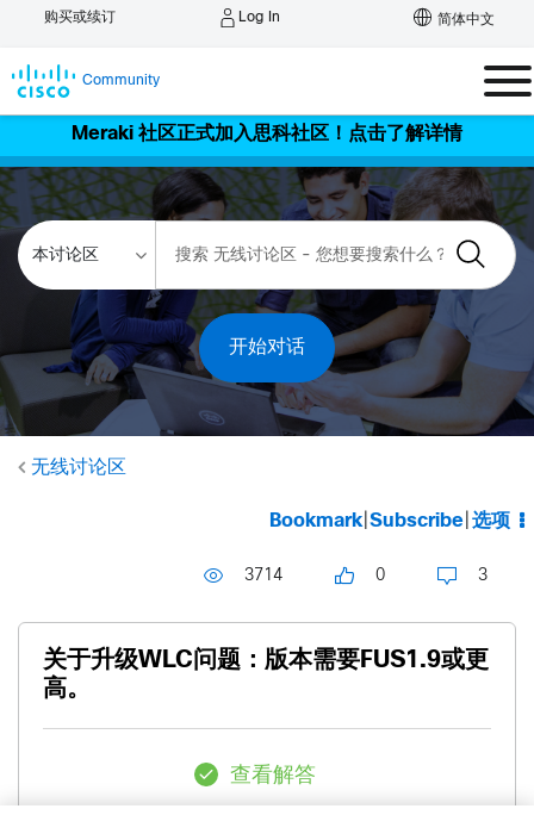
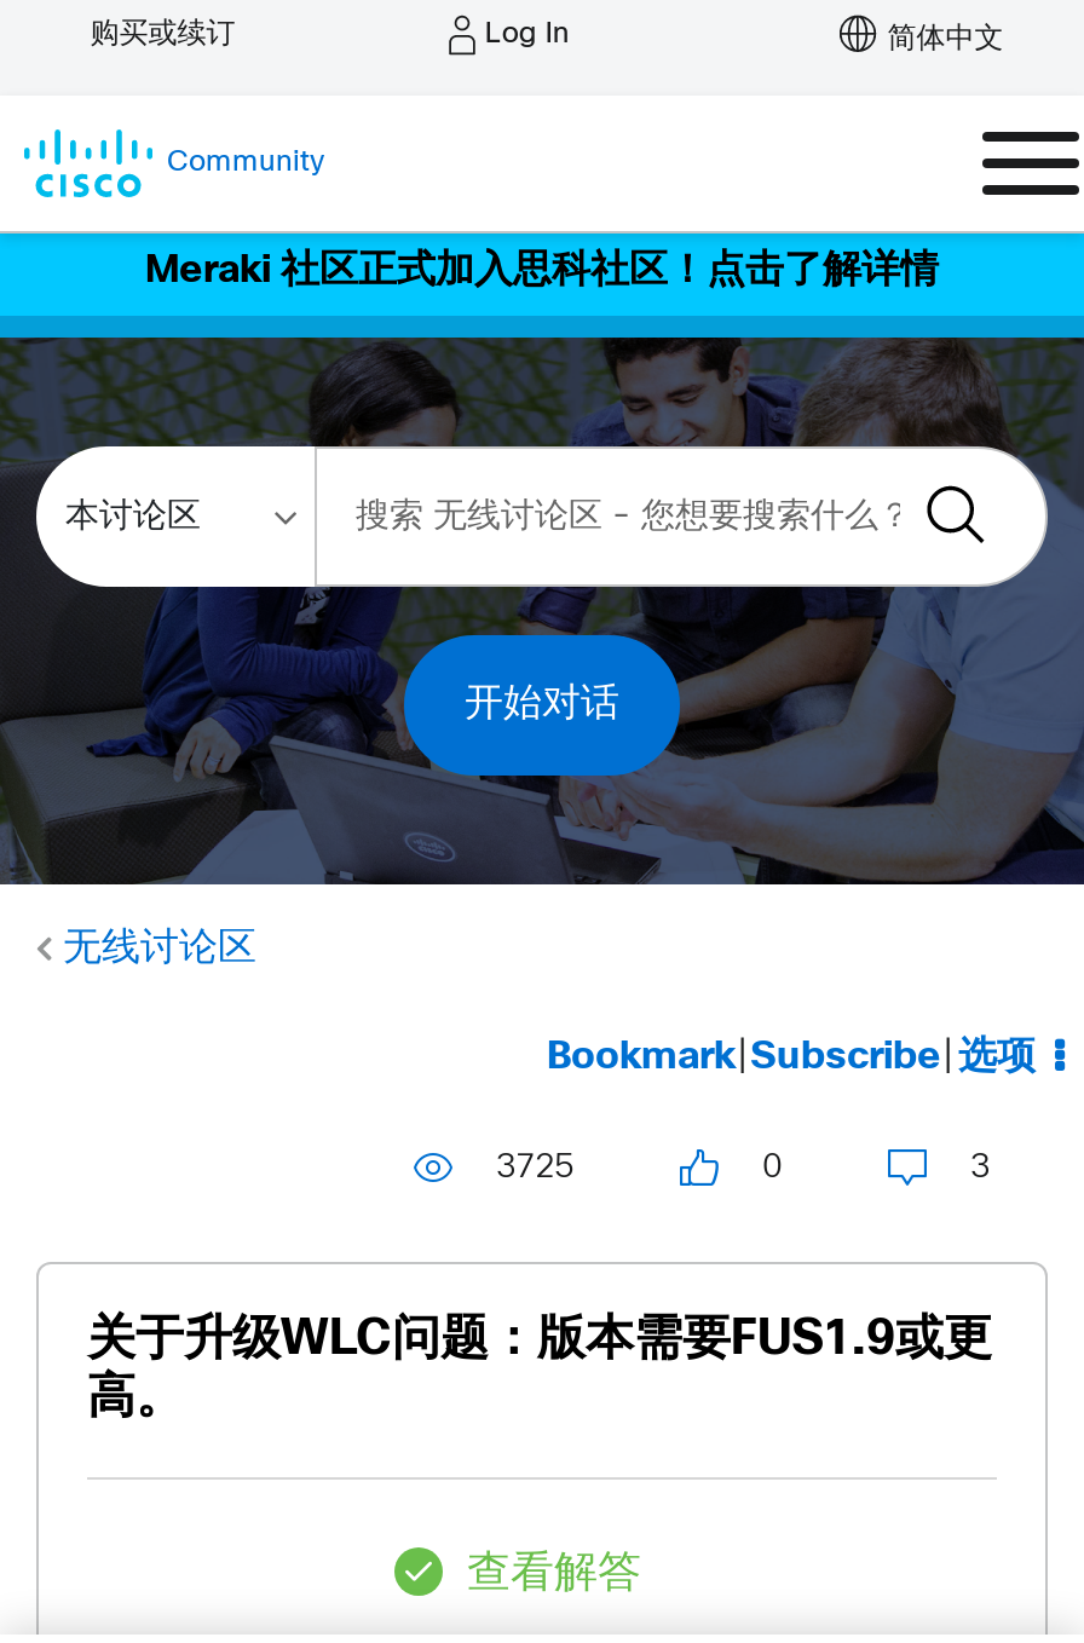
[244,568,282,584] 3714 -> [496,1153,573,1184] 3725

